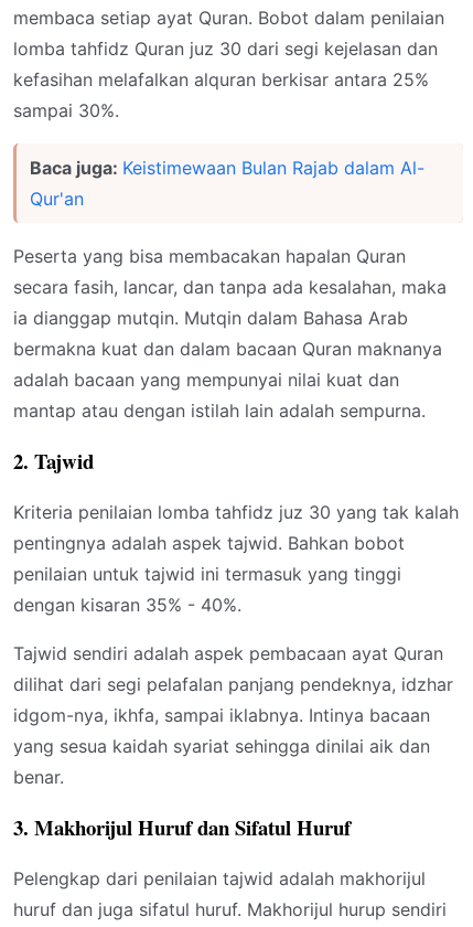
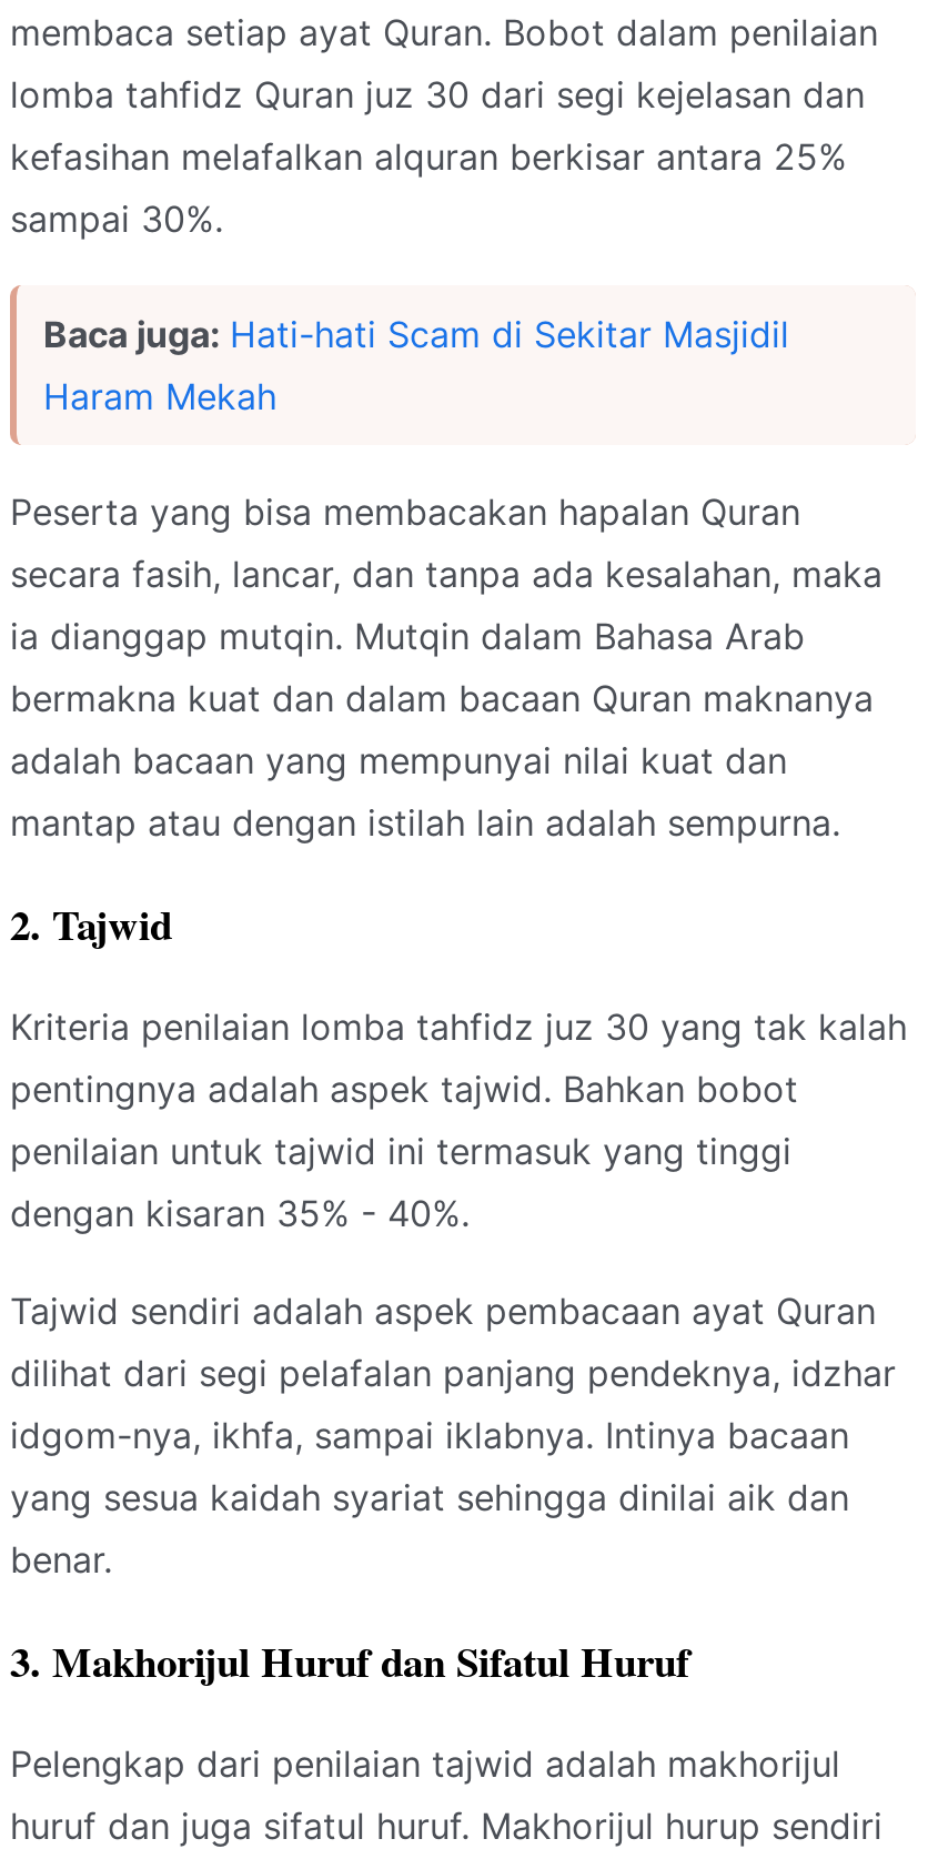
[30,157,424,210] Baca juga: Keistimewaan Bulan Rajab dalam Al- | Qur'an -> [43,312,789,418] Baca juga: Hati-hati Scam di Sekitar Masjidil | Haram Mekah

